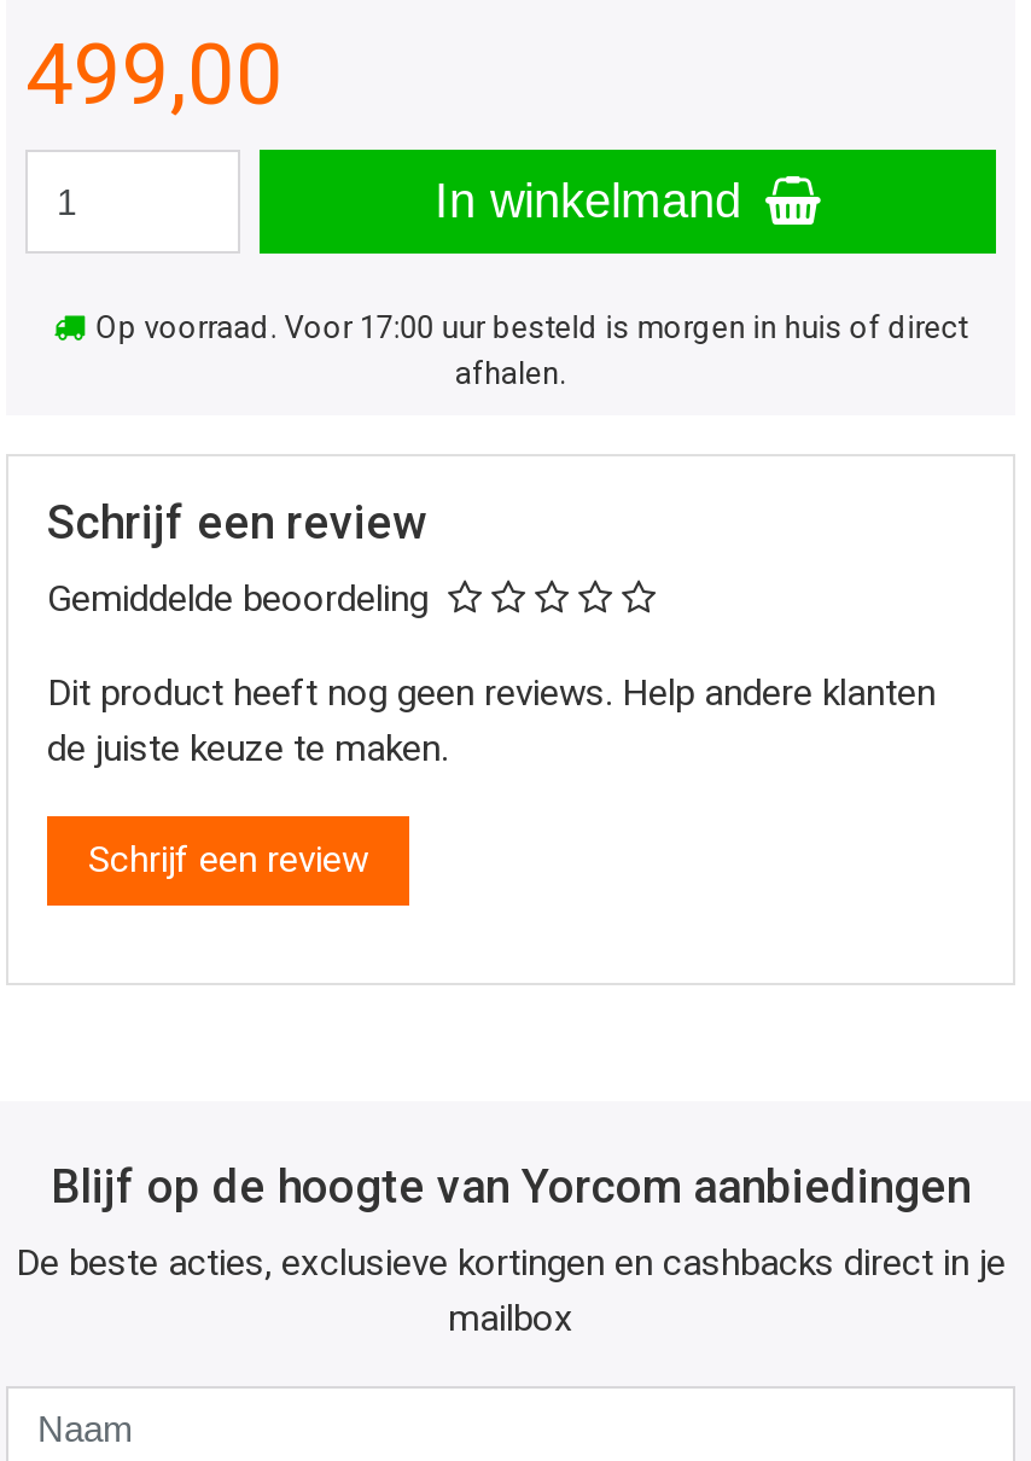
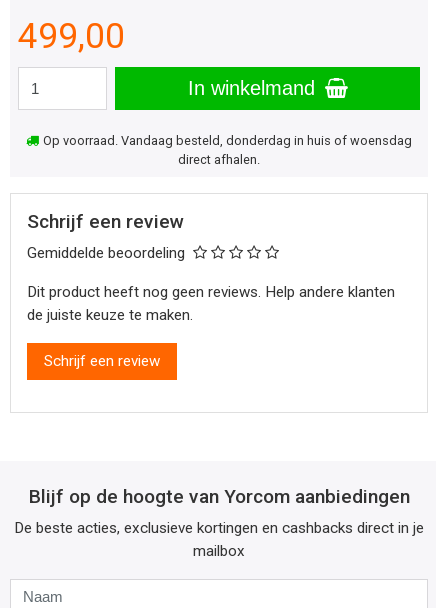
[89,309,968,391] Op voorraad. Voor 17:00 uur besteld is morgen in huis of direct | afhalen. -> [40,133,412,167] Op voorraad. Vandaag besteld, donderdag in huis of woensdag | direct afhalen.

